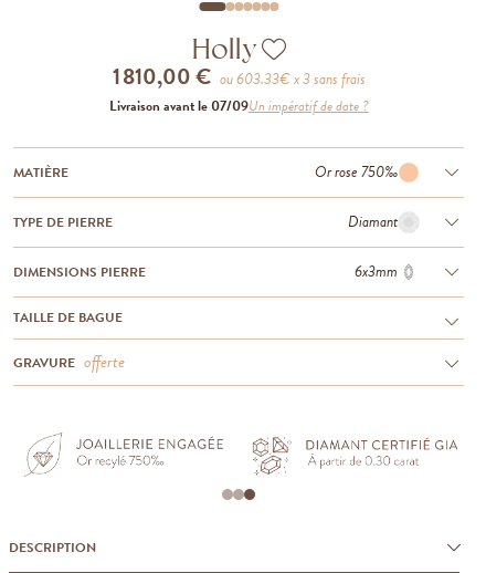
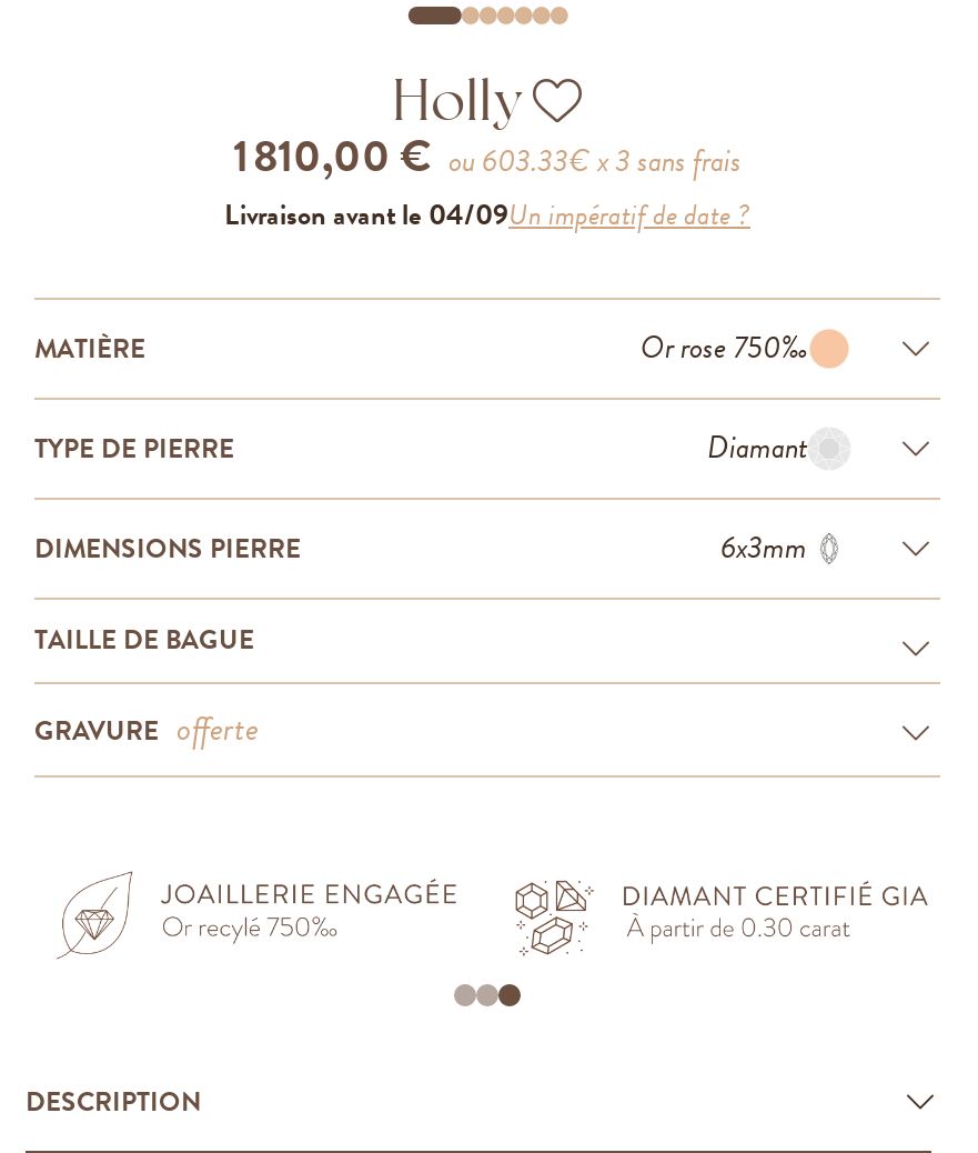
[109,95,368,116] Livraison avant le 07/09Un impératif de date ? -> [224,193,750,235] Livraison avant le 04/09Un impératif de date ?

